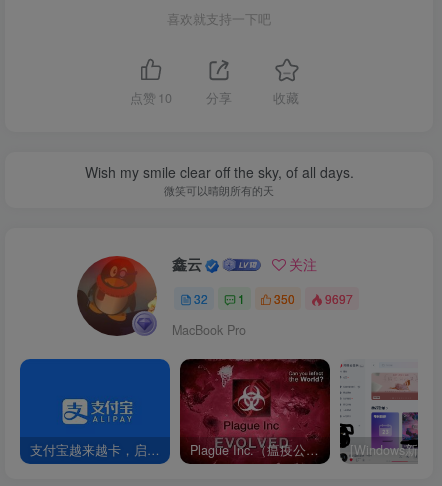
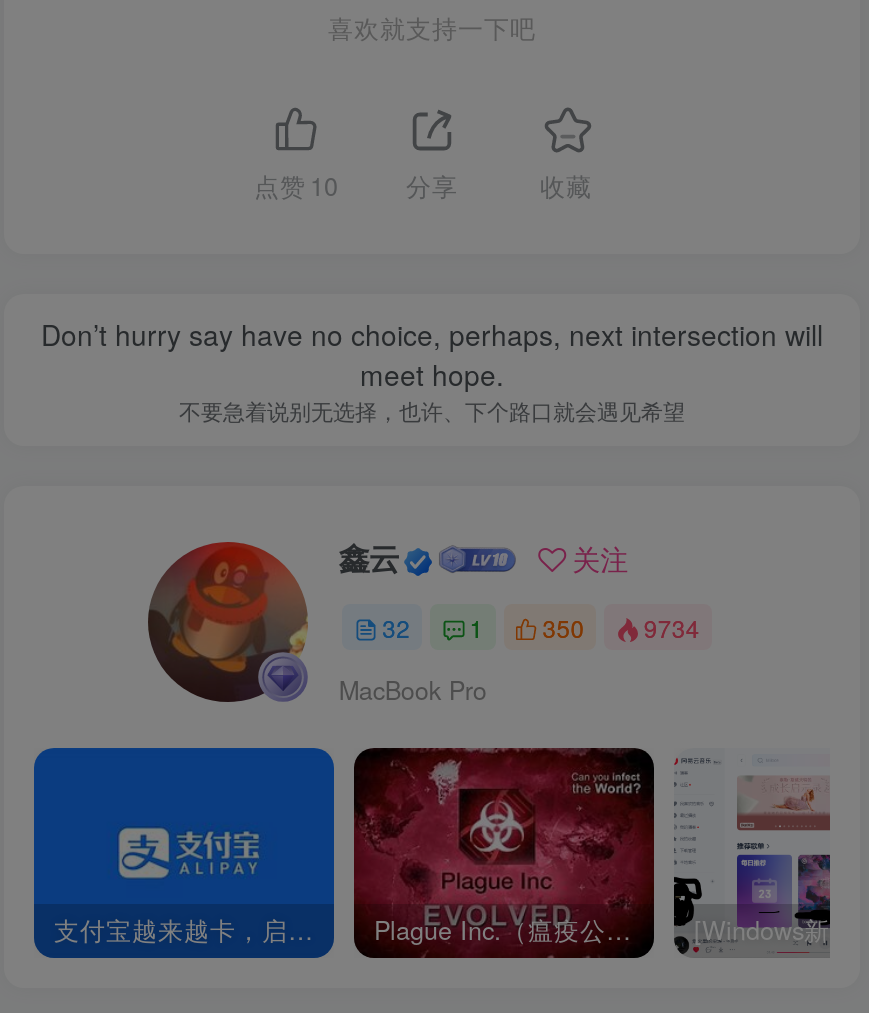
[84,162,353,198] Wish my smile clear off the sky, of all days. | 微笑可以晴朗所有的天 -> [41,315,823,427] Don’t hurry say have no choice, perhaps, next intersection will | meet hope. | 不要急着说别无选择，也许、下个路口就会遇见希望
[194,290,353,307] 32 1 350 9697 -> [382,610,700,644] 32 1 350 9734

